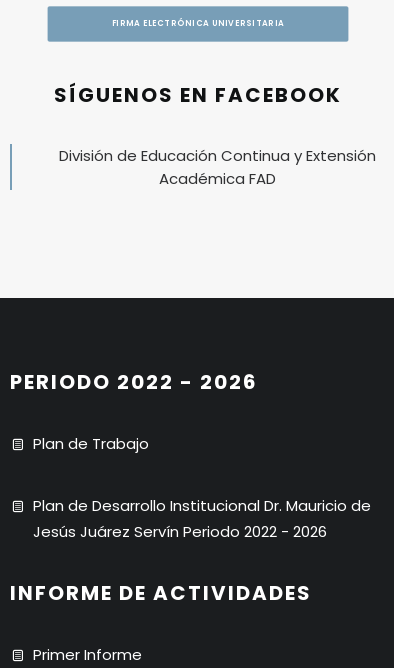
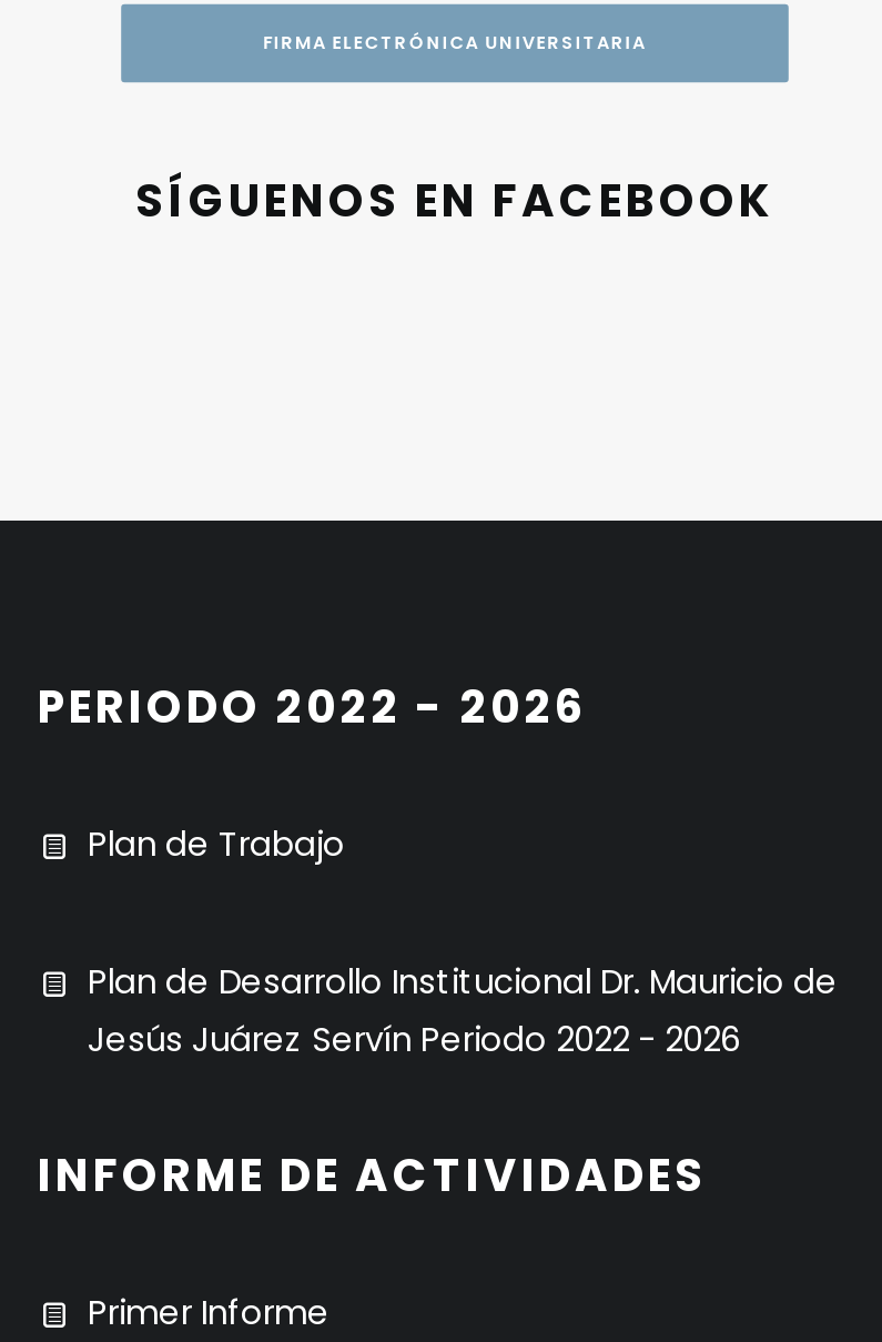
[58,145,375,189] División de Educación Continua y Extensión | Académica FAD -> none

